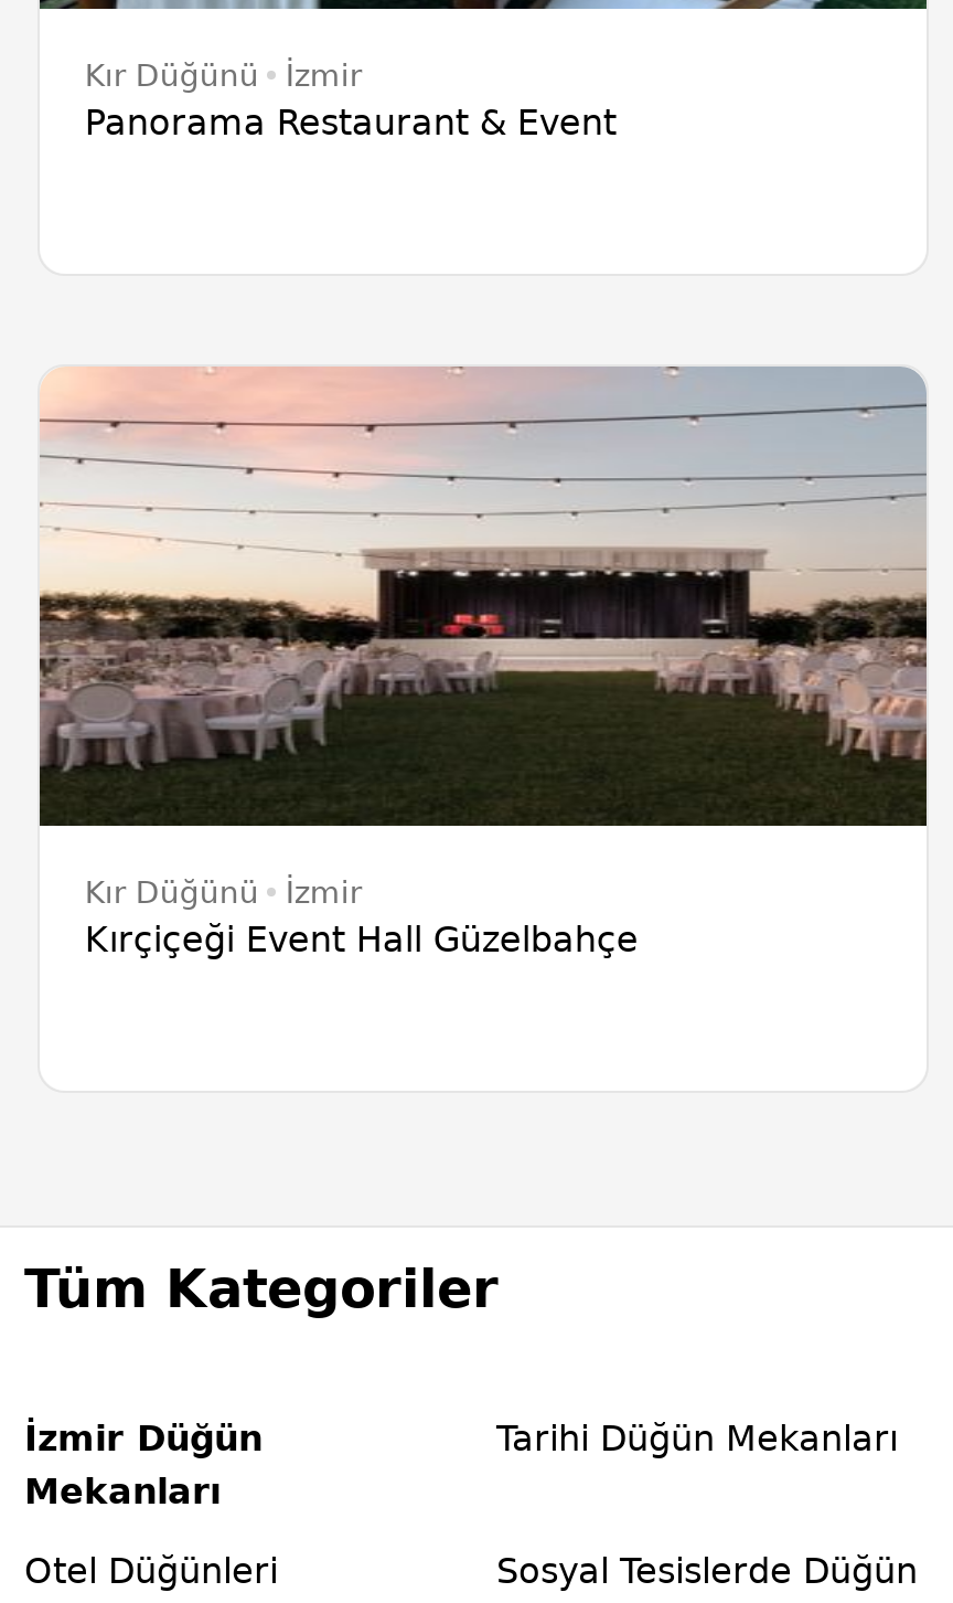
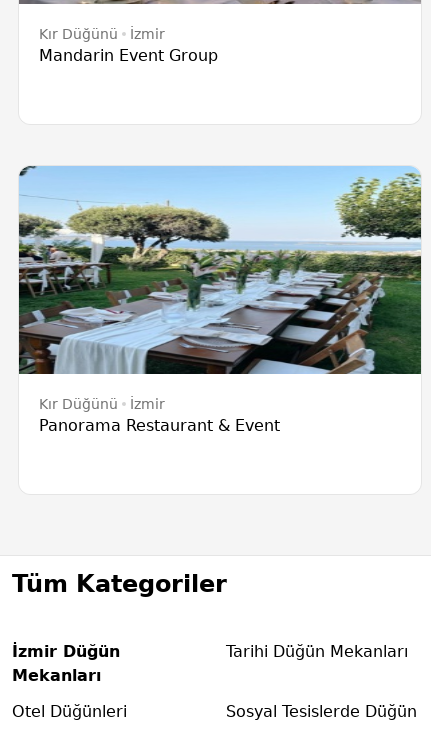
moved [85,102,616,144] -> [39,416,280,435]: Panorama Restaurant & Event
none -> [39,46,218,65] Mandarin Event Group
[38,364,929,828] [image] -> [18,165,422,375] [image]
[85,919,638,960] Kırçiçeği Event Hall Güzelbahçe -> none

